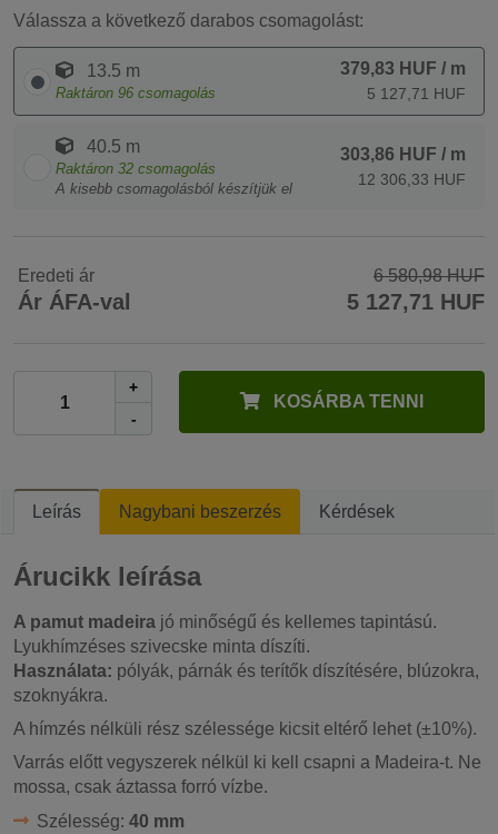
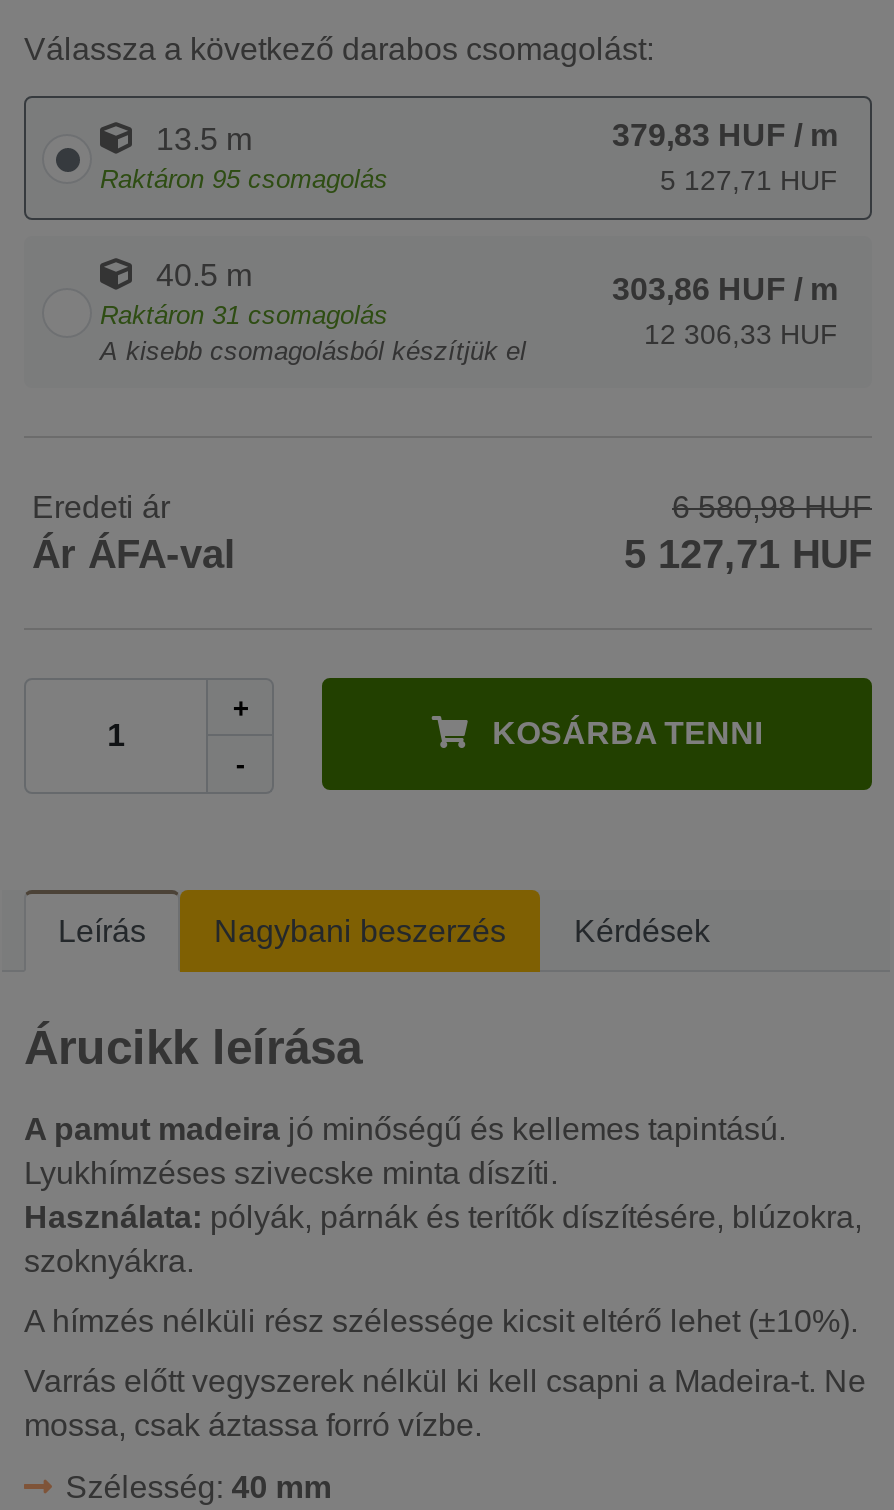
[56,85,216,101] Raktáron 96 csomagolás -> [100,164,388,194] Raktáron 95 csomagolás
[56,160,216,177] Raktáron 32 csomagolás -> [100,300,388,330] Raktáron 31 csomagolás

